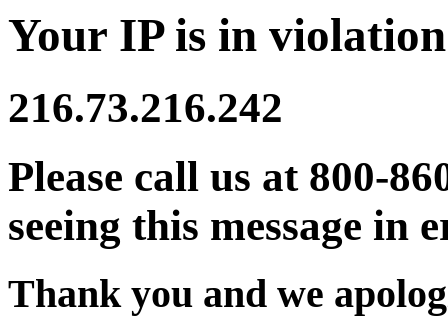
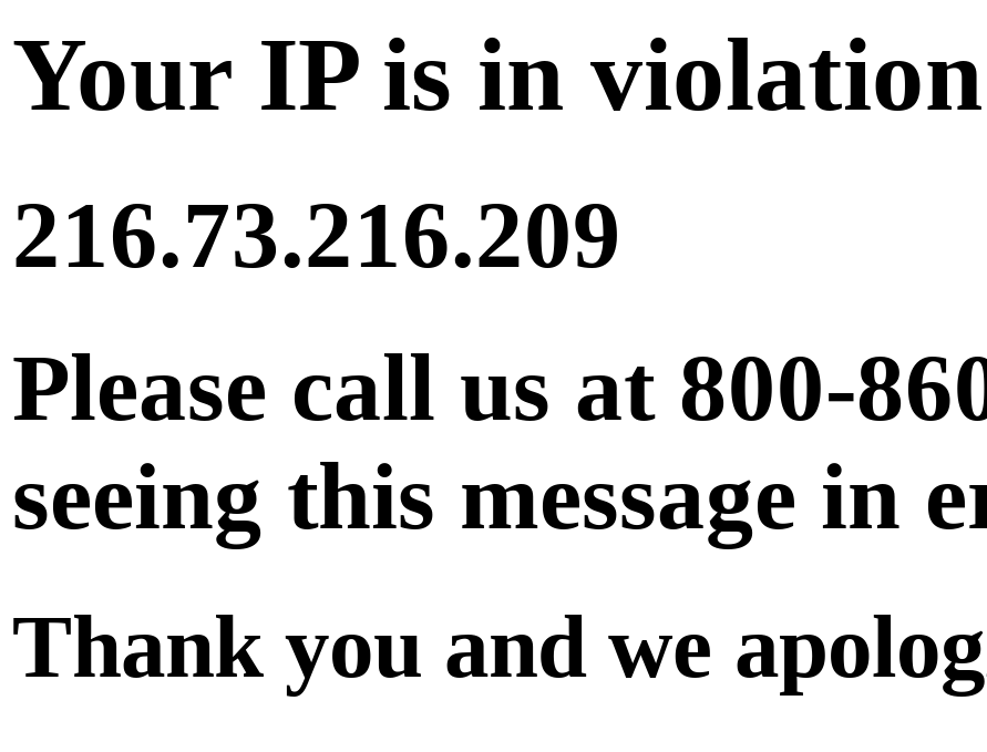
[8,84,283,131] 216.73.216.242 -> [12,184,621,288] 216.73.216.209

